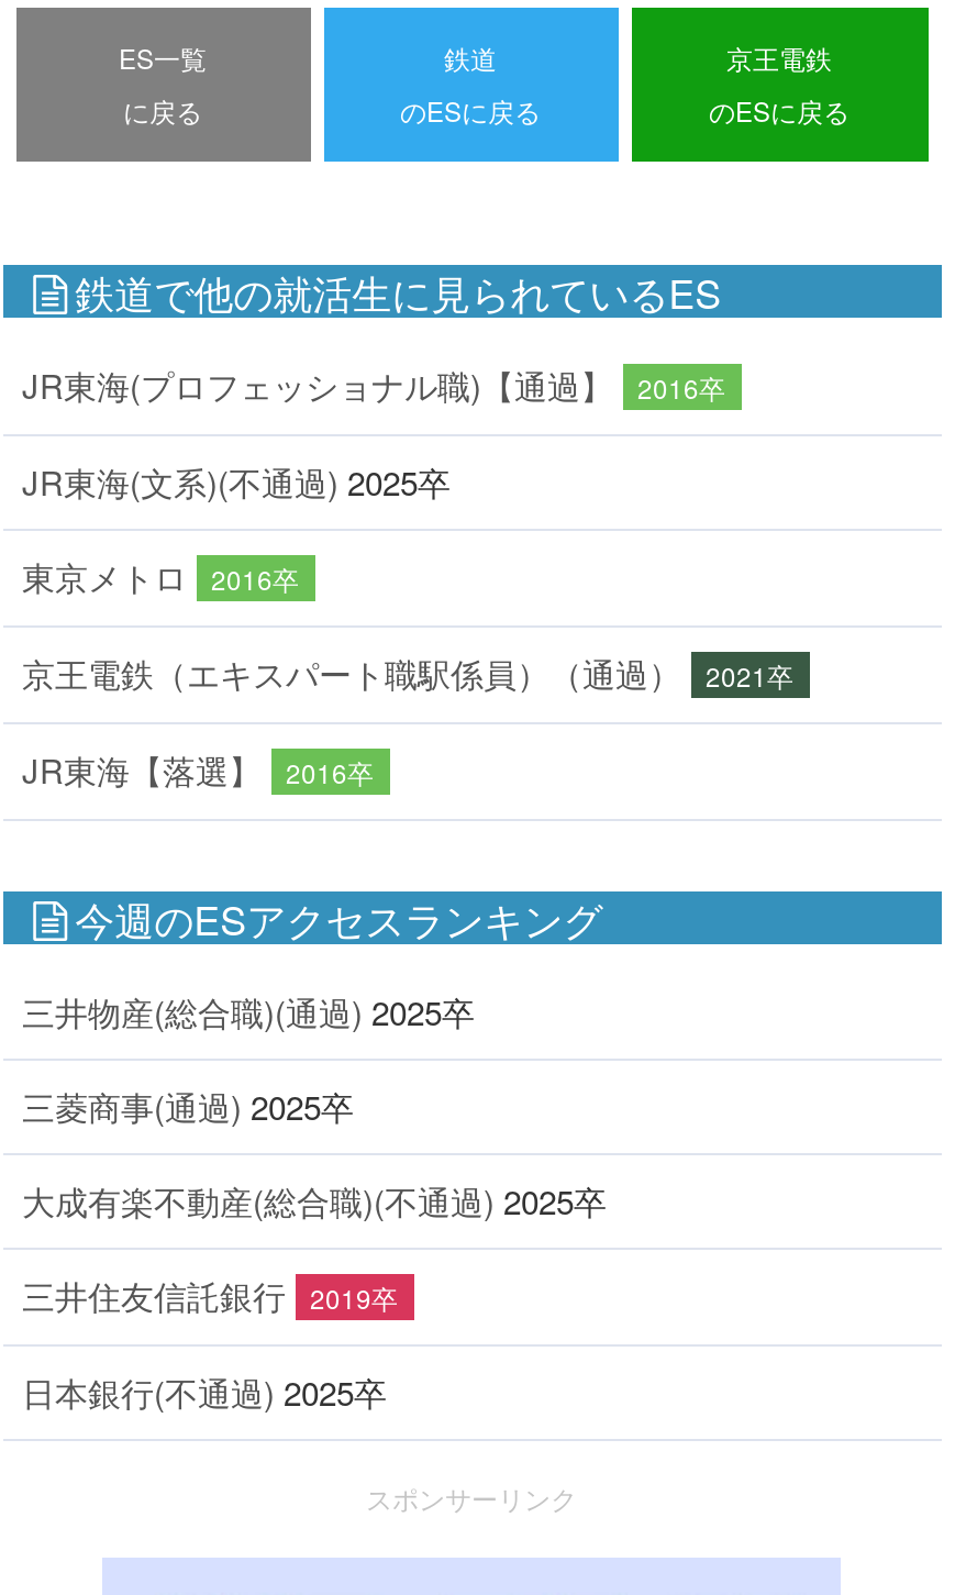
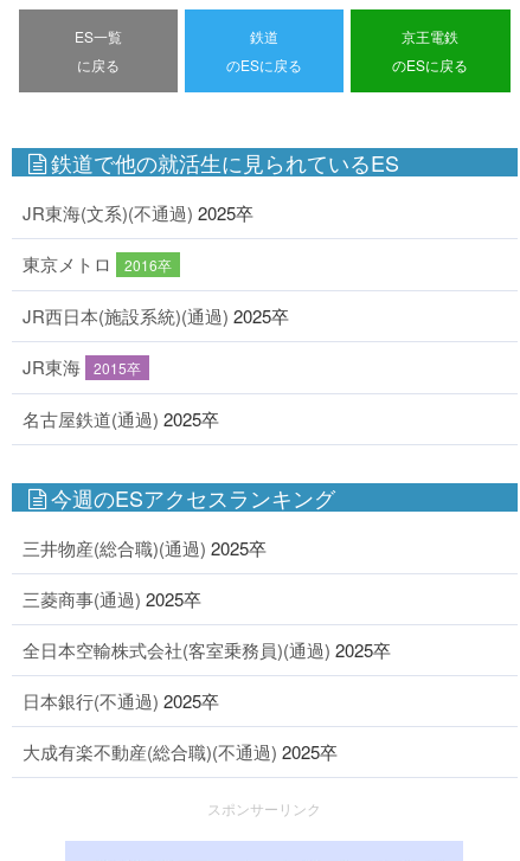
[22,362,725,408] JR東海(プロフェッショナル職)【通過】 | 2016卒 -> none
moved [22,458,451,599] -> [22,200,253,276]: JR東海(文系)(不通過) 2025卒 | 東京メトロ | 2016卒
[22,650,793,793] 京王電鉄（エキスパート職駅係員）（通過） | 2021卒 | JR東海【落選】 | 2016卒 -> [22,303,288,431] JR西日本(施設系統)(通過) 2025卒 | JR東海 | 2015卒 | 名古屋鉄道(通過) 2025卒
moved [22,1177,607,1223] -> [22,739,337,764]: 大成有楽不動産(総合職)(不通過) 2025卒
[22,1272,398,1318] 三井住友信託銀行 | 2019卒 -> [22,637,390,662] 全日本空輸株式会社(客室乗務員)(通過) 2025卒
moved [22,1369,387,1415] -> [22,688,219,713]: 日本銀行(不通過) 2025卒

